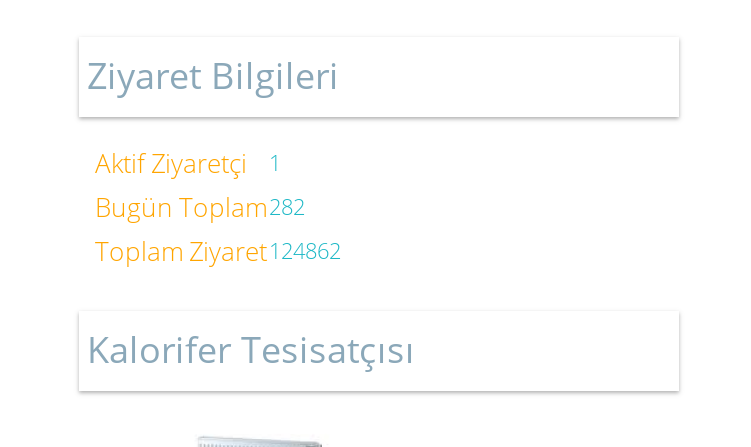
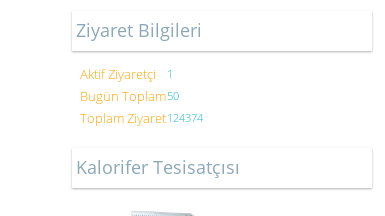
[95,190,305,226] Bugün Toplam282 -> [80,87,179,105] Bugün Toplam50
[95,234,341,270] Toplam Ziyaret124862 -> [80,109,203,127] Toplam Ziyaret124374

